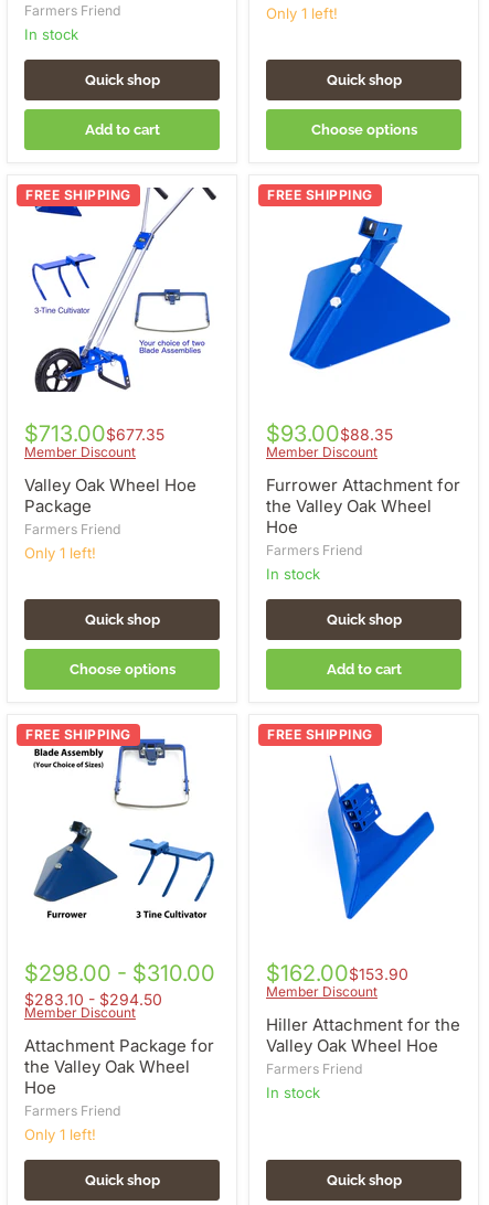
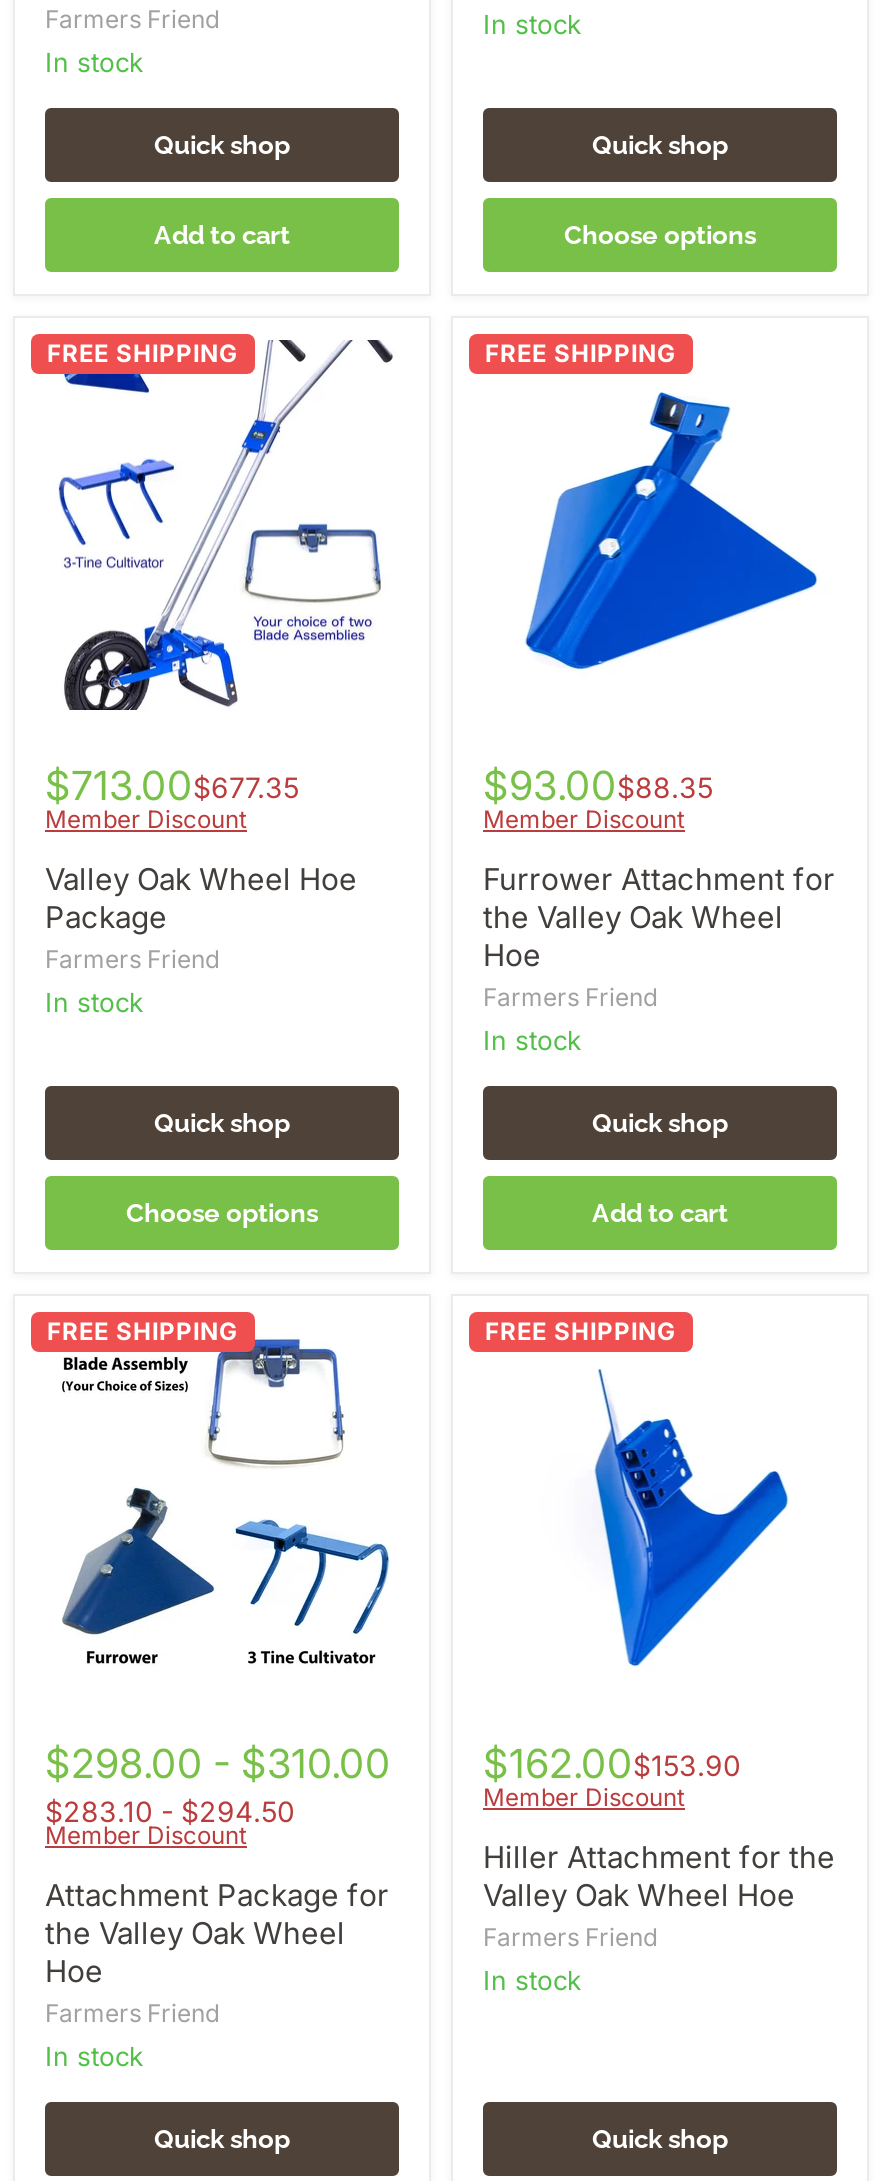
[266,4,338,22] Only 1 left! -> [491,8,581,40] in stock
[24,544,96,562] Only 1 left! -> [53,986,143,1018] in stock
[24,1126,96,1143] Only 1 left! -> [53,2040,143,2072] in stock

